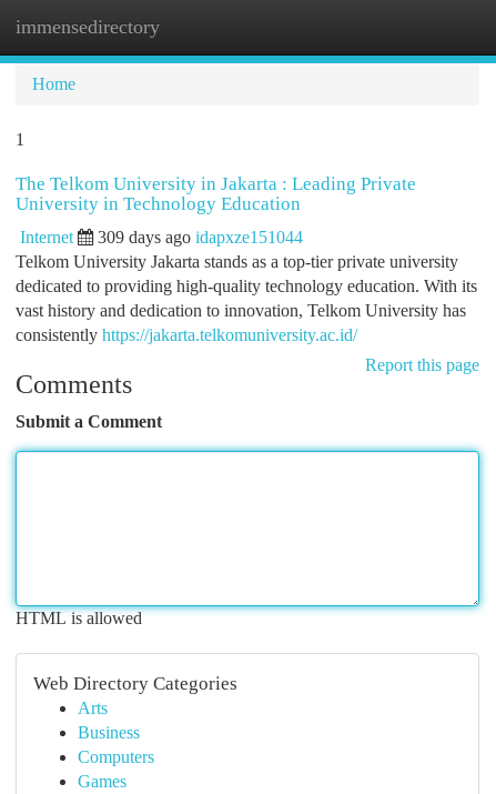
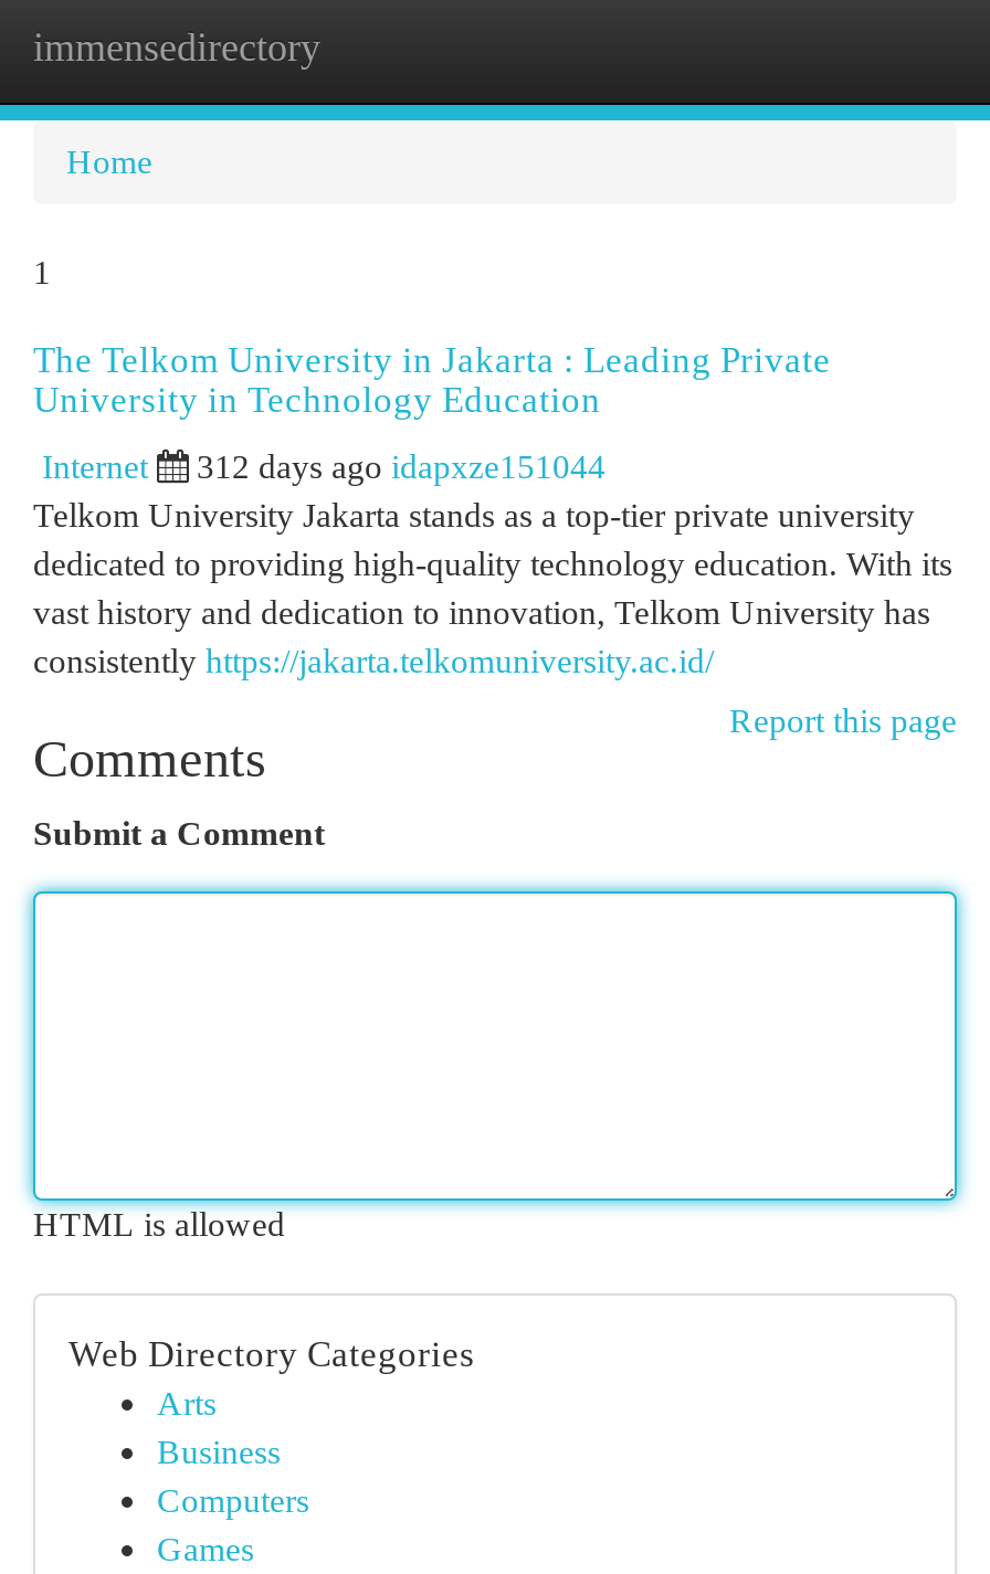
[98,228,303,247] 309 days ago idapxze151044 -> [197,447,605,485] 312 days ago idapxze151044

